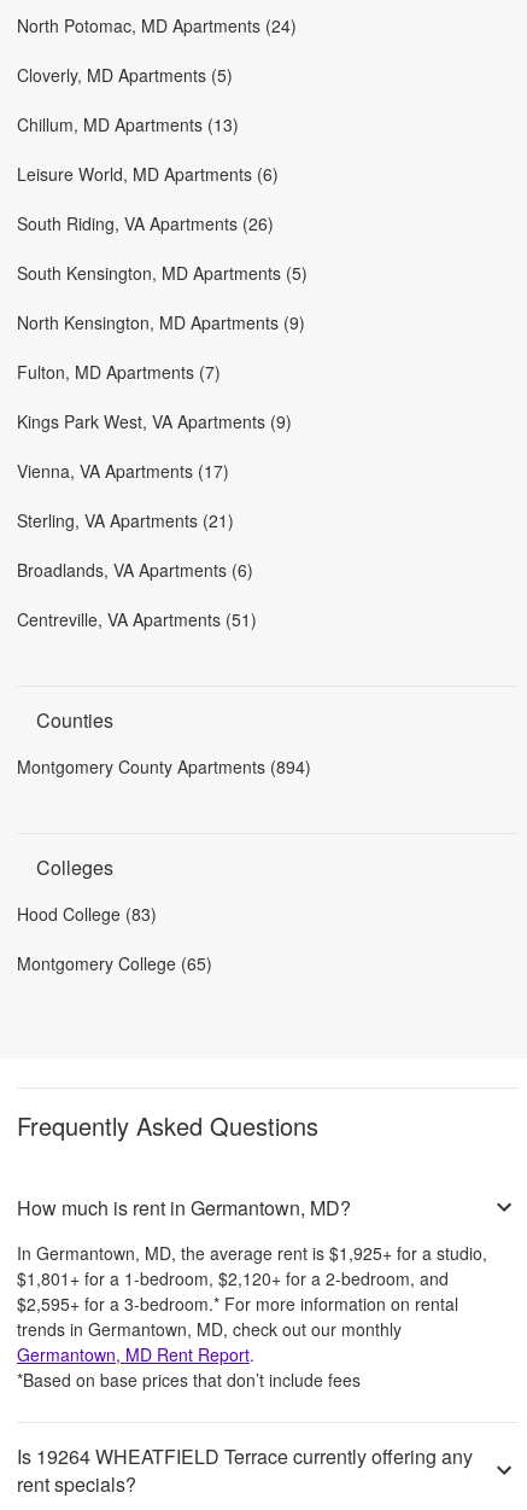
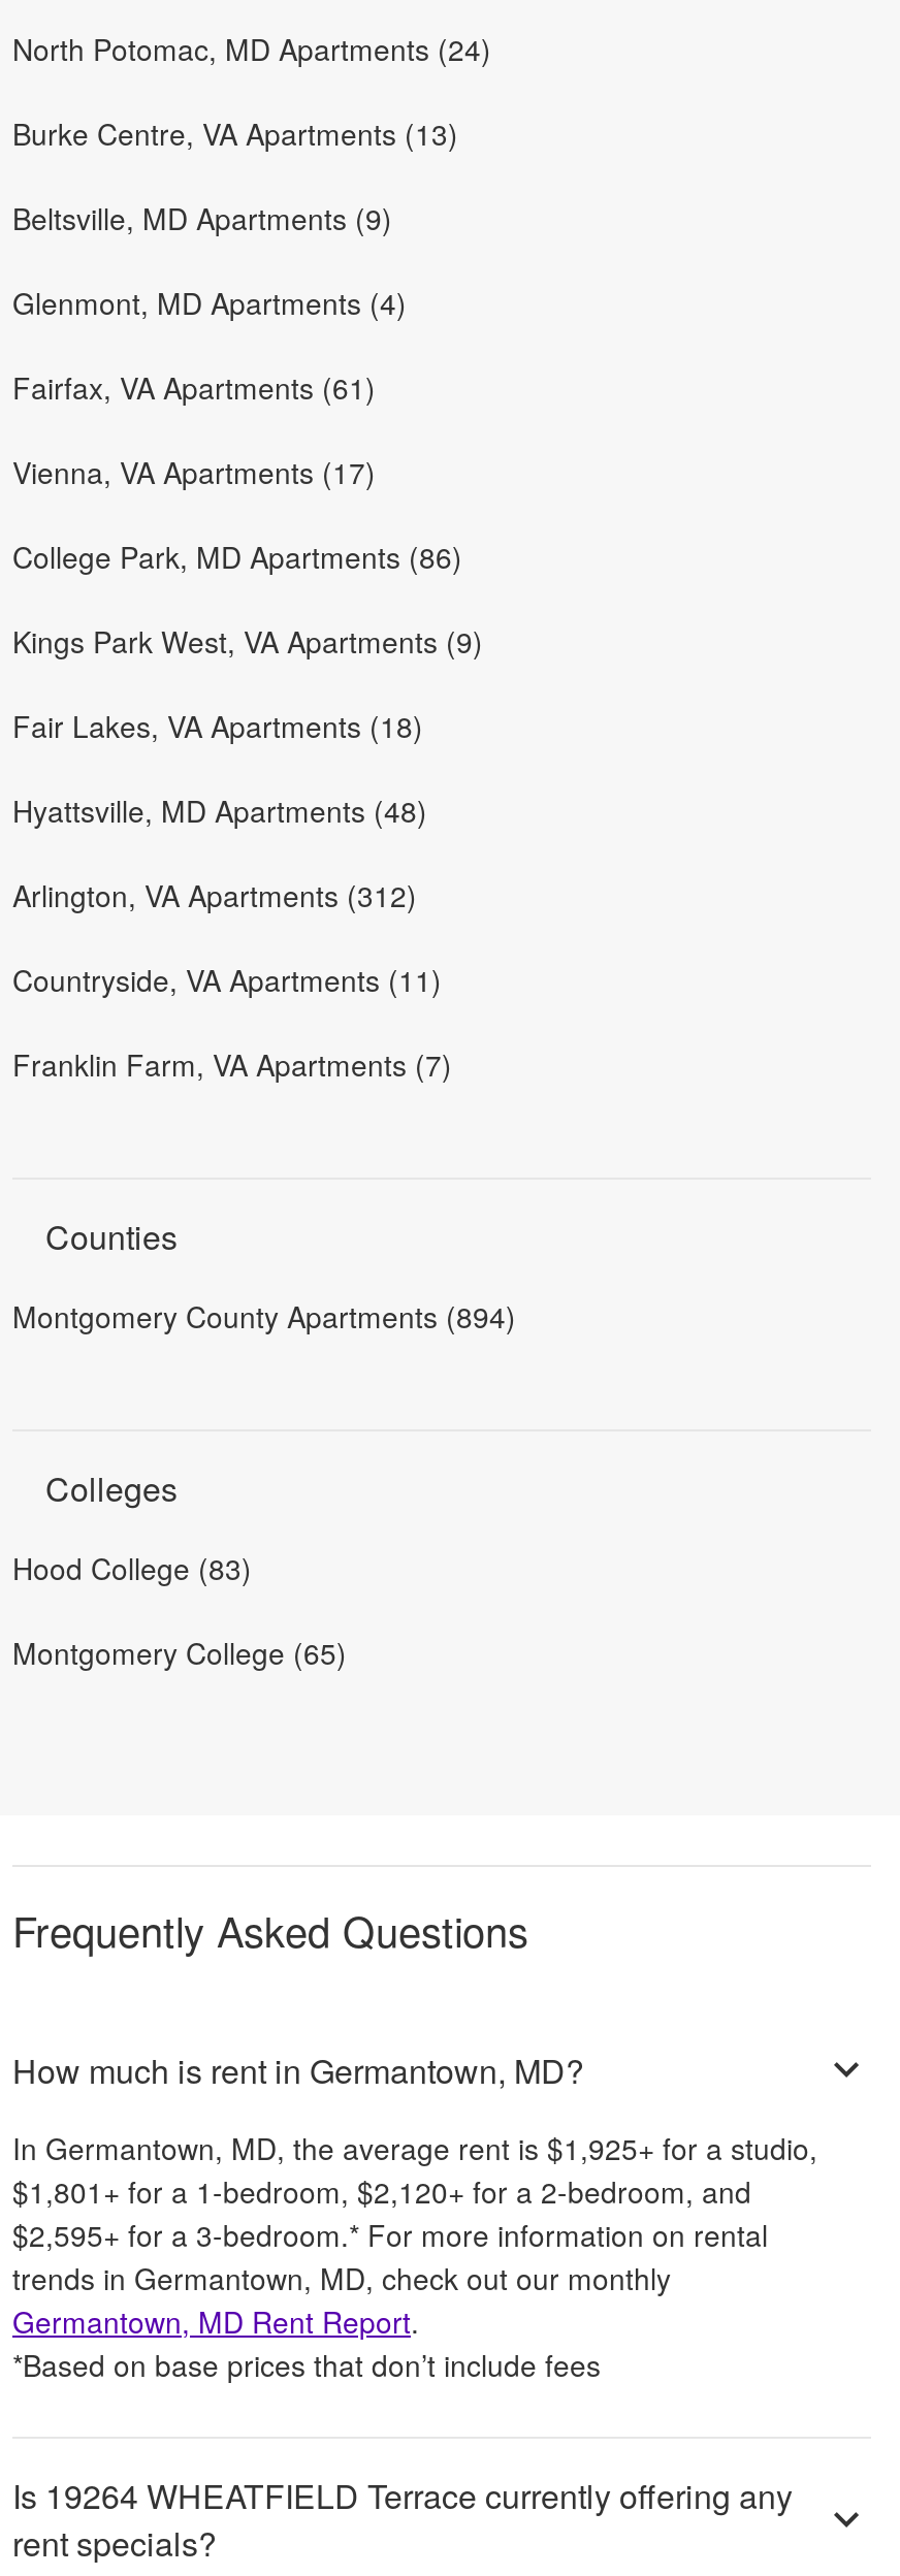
[17,63,308,384] Cloverly, MD Apartments (5) | Chillum, MD Apartments (13) | Leisure World, MD Apartments (6) | South Riding, VA Apartments (26) | South Kensington, MD Apartments (5) | North Kensington, MD Apartments (9) | Fulton, MD Apartments (7) -> [12,113,462,577] Burke Centre, VA Apartments (13) | Beltsville, MD Apartments (9) | Glenmont, MD Apartments (4) | Fairfax, VA Apartments (61) | College Park, MD Apartments (86)
moved [17,409,292,434] -> [12,621,483,662]: Kings Park West, VA Apartments (9)
moved [17,459,229,483] -> [12,451,376,493]: Vienna, VA Apartments (17)
[17,508,257,632] Sterling, VA Apartments (21) | Broadlands, VA Apartments (6) | Centreville, VA Apartments (51) -> [12,705,452,1085] Fair Lakes, VA Apartments (18) | Hyattsville, MD Apartments (48) | Arlington, VA Apartments (312) | Countryside, VA Apartments (11) | Franklin Farm, VA Apartments (7)

